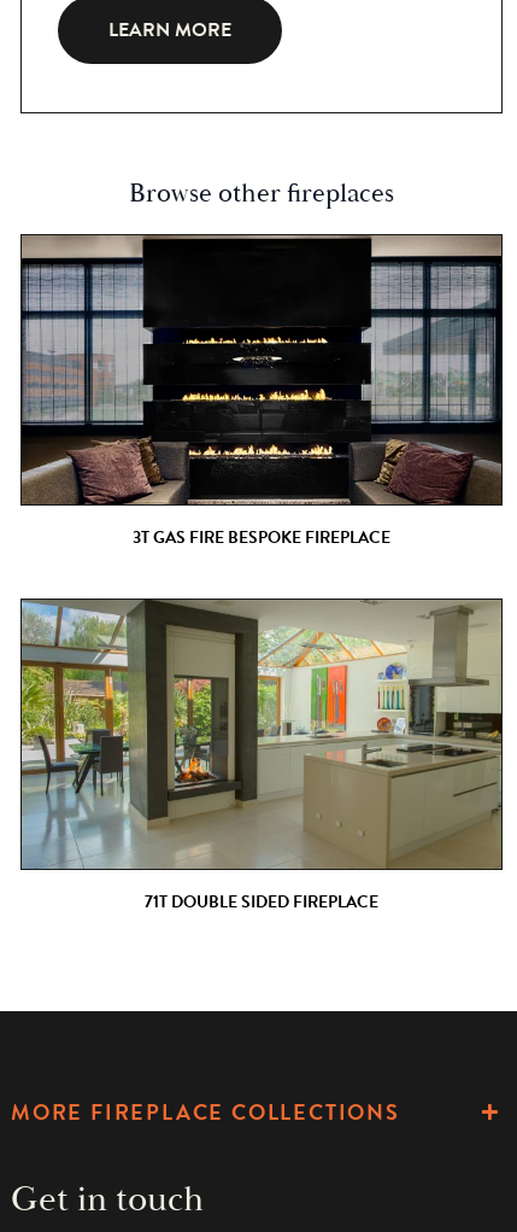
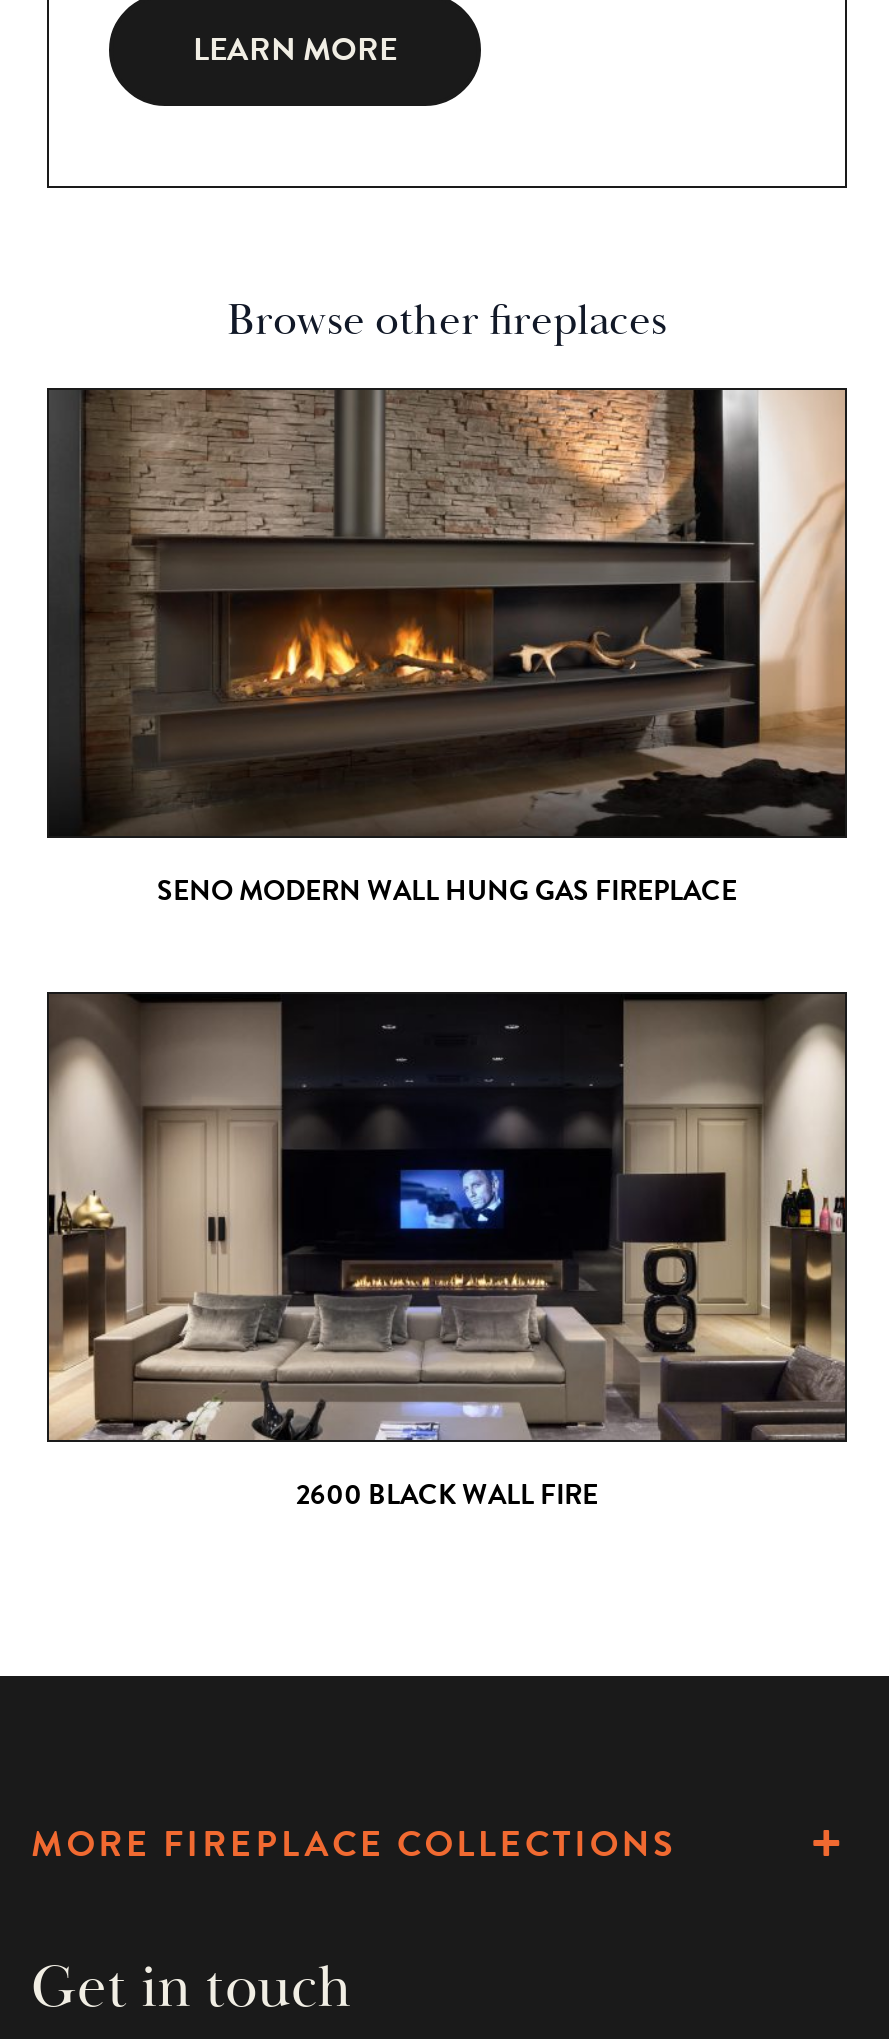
[20,234,503,550] [image] | 3T GAS FIRE BESPOKE FIREPLACE -> [47,388,847,912] [image] | SENO MODERN WALL HUNG GAS FIREPLACE
[20,599,503,914] [image] | 71T DOUBLE SIDED FIREPLACE -> [47,992,847,1516] [image] | 2600 BLACK WALL FIRE

